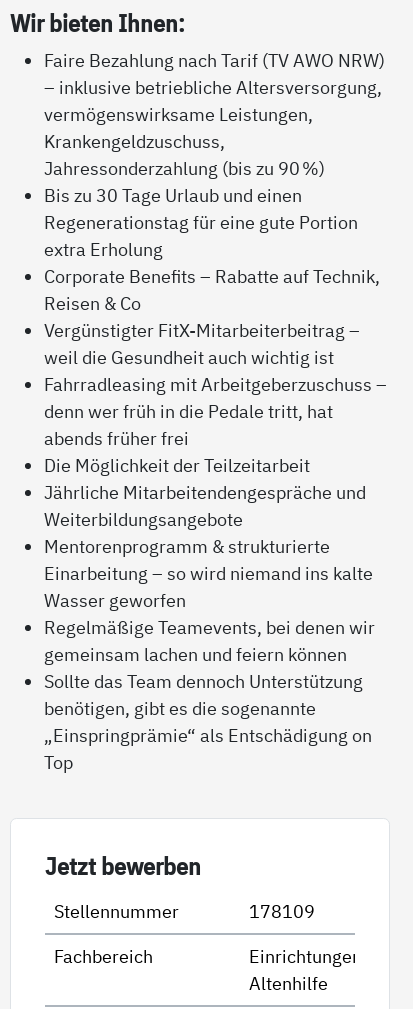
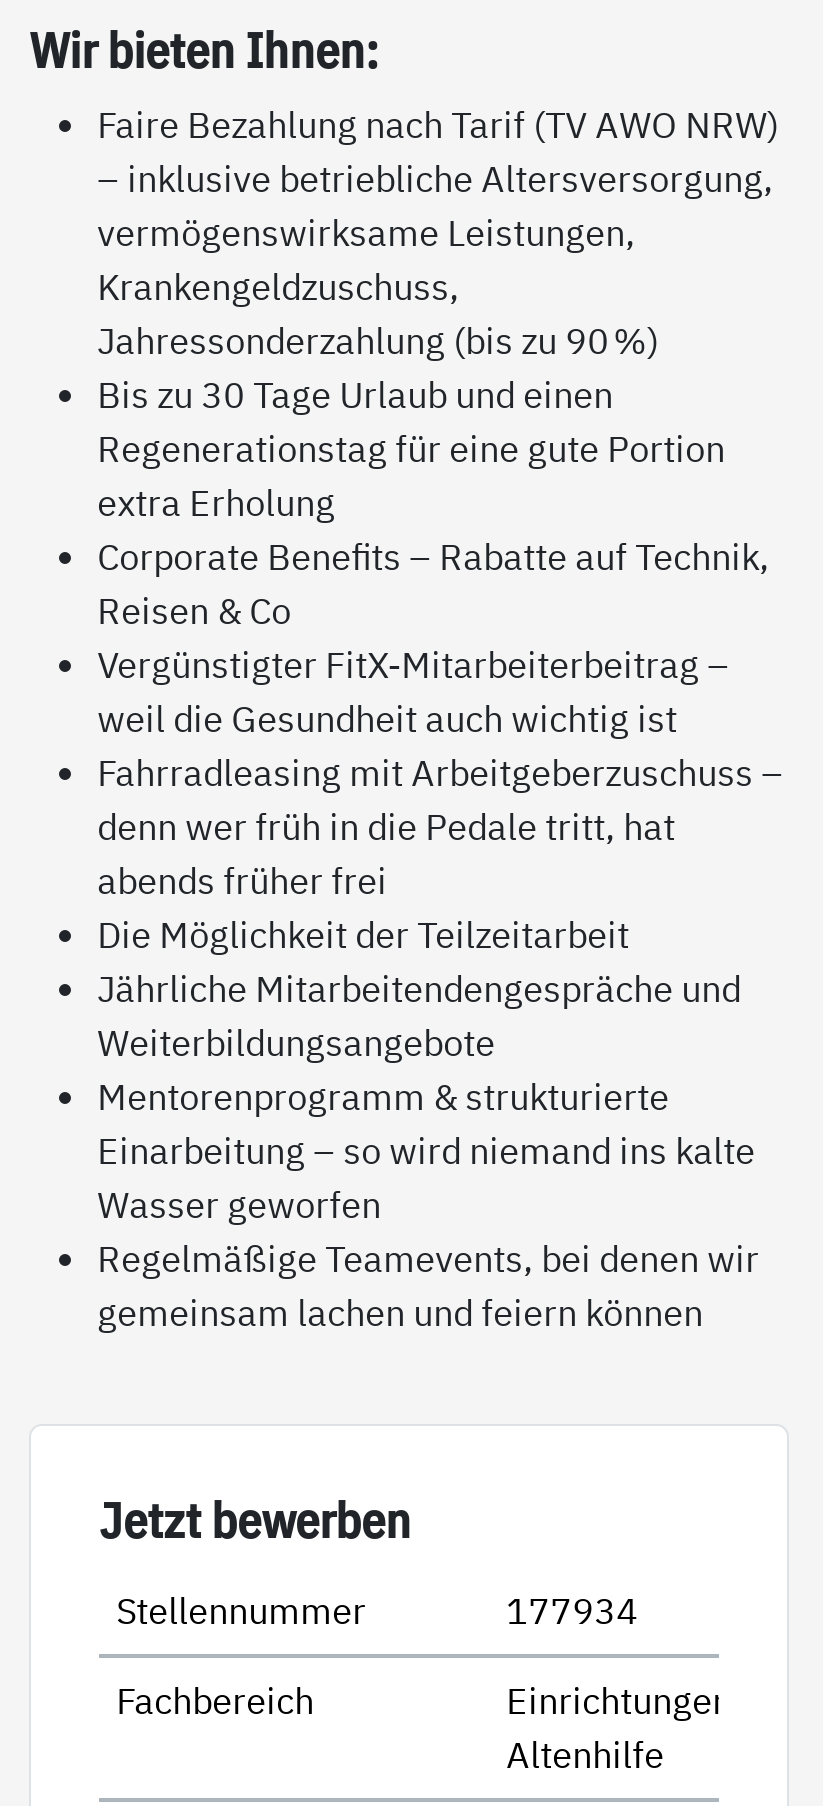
[44,669,372,774] Sollte das Team dennoch Unterstützung | benötigen, gibt es die sogenannte | „Einspringprämie“ als Entschädigung on | Top -> none
[249,899,315,923] 178109 -> [506,1586,638,1634] 177934

